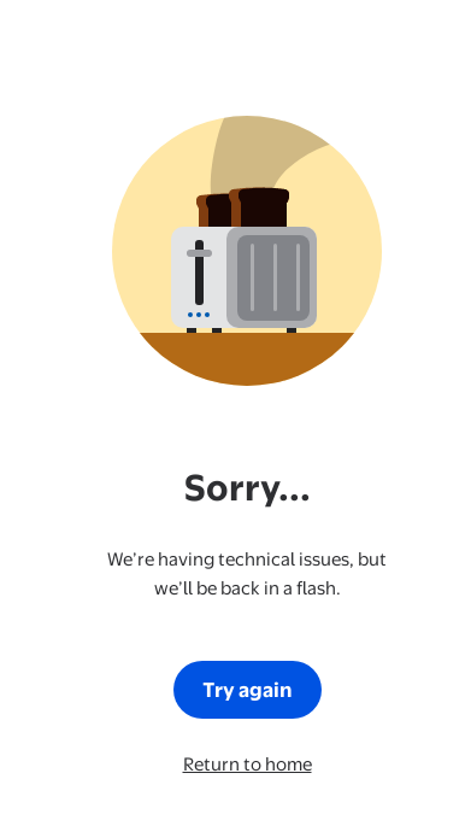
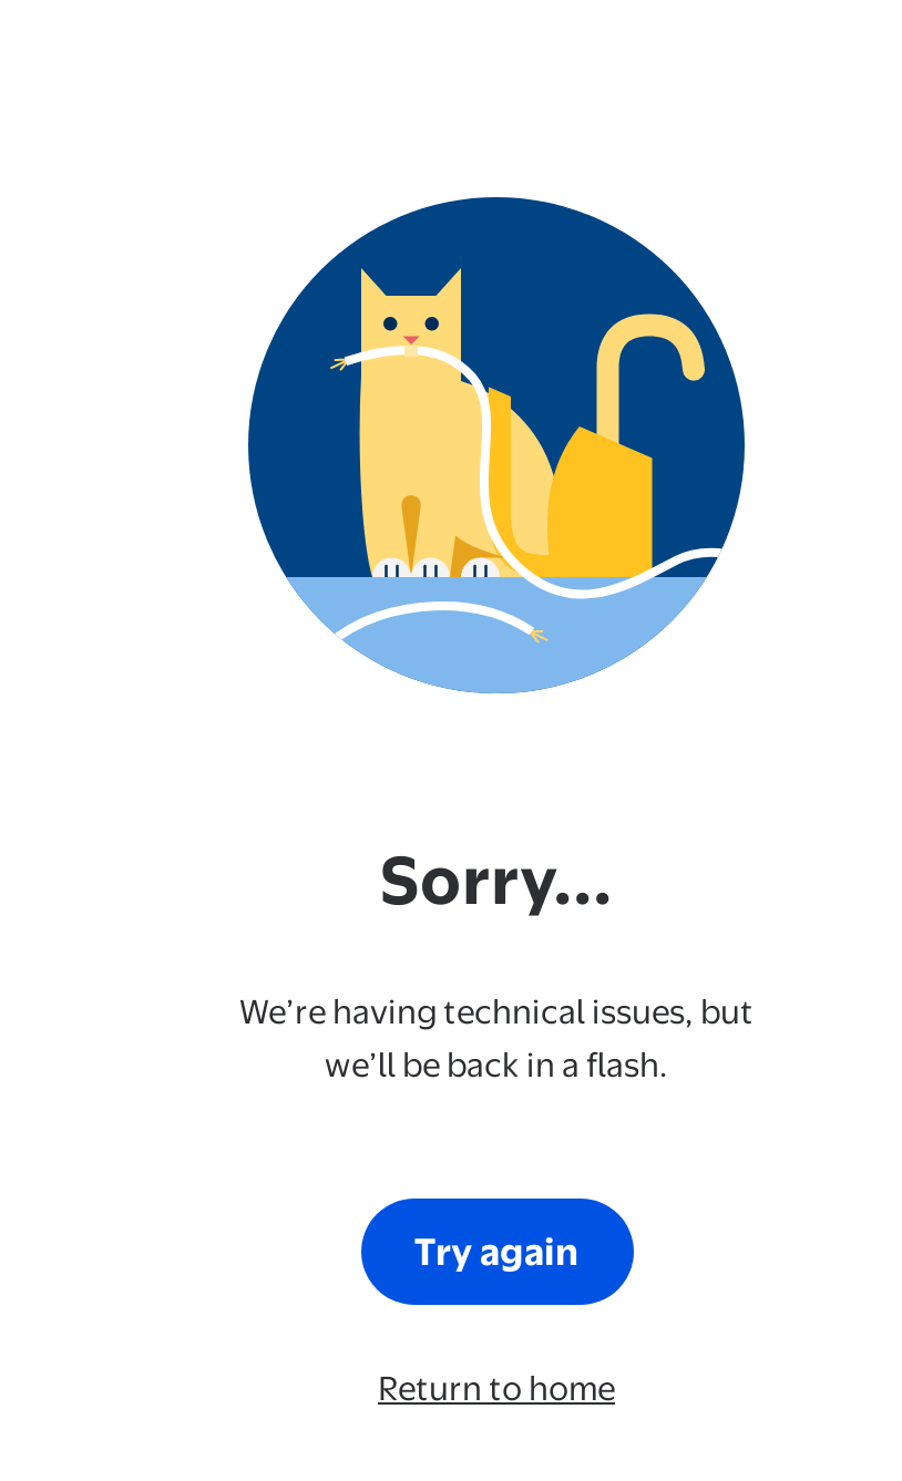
[112,116,382,387] [image] -> [246,195,747,696] [image]

